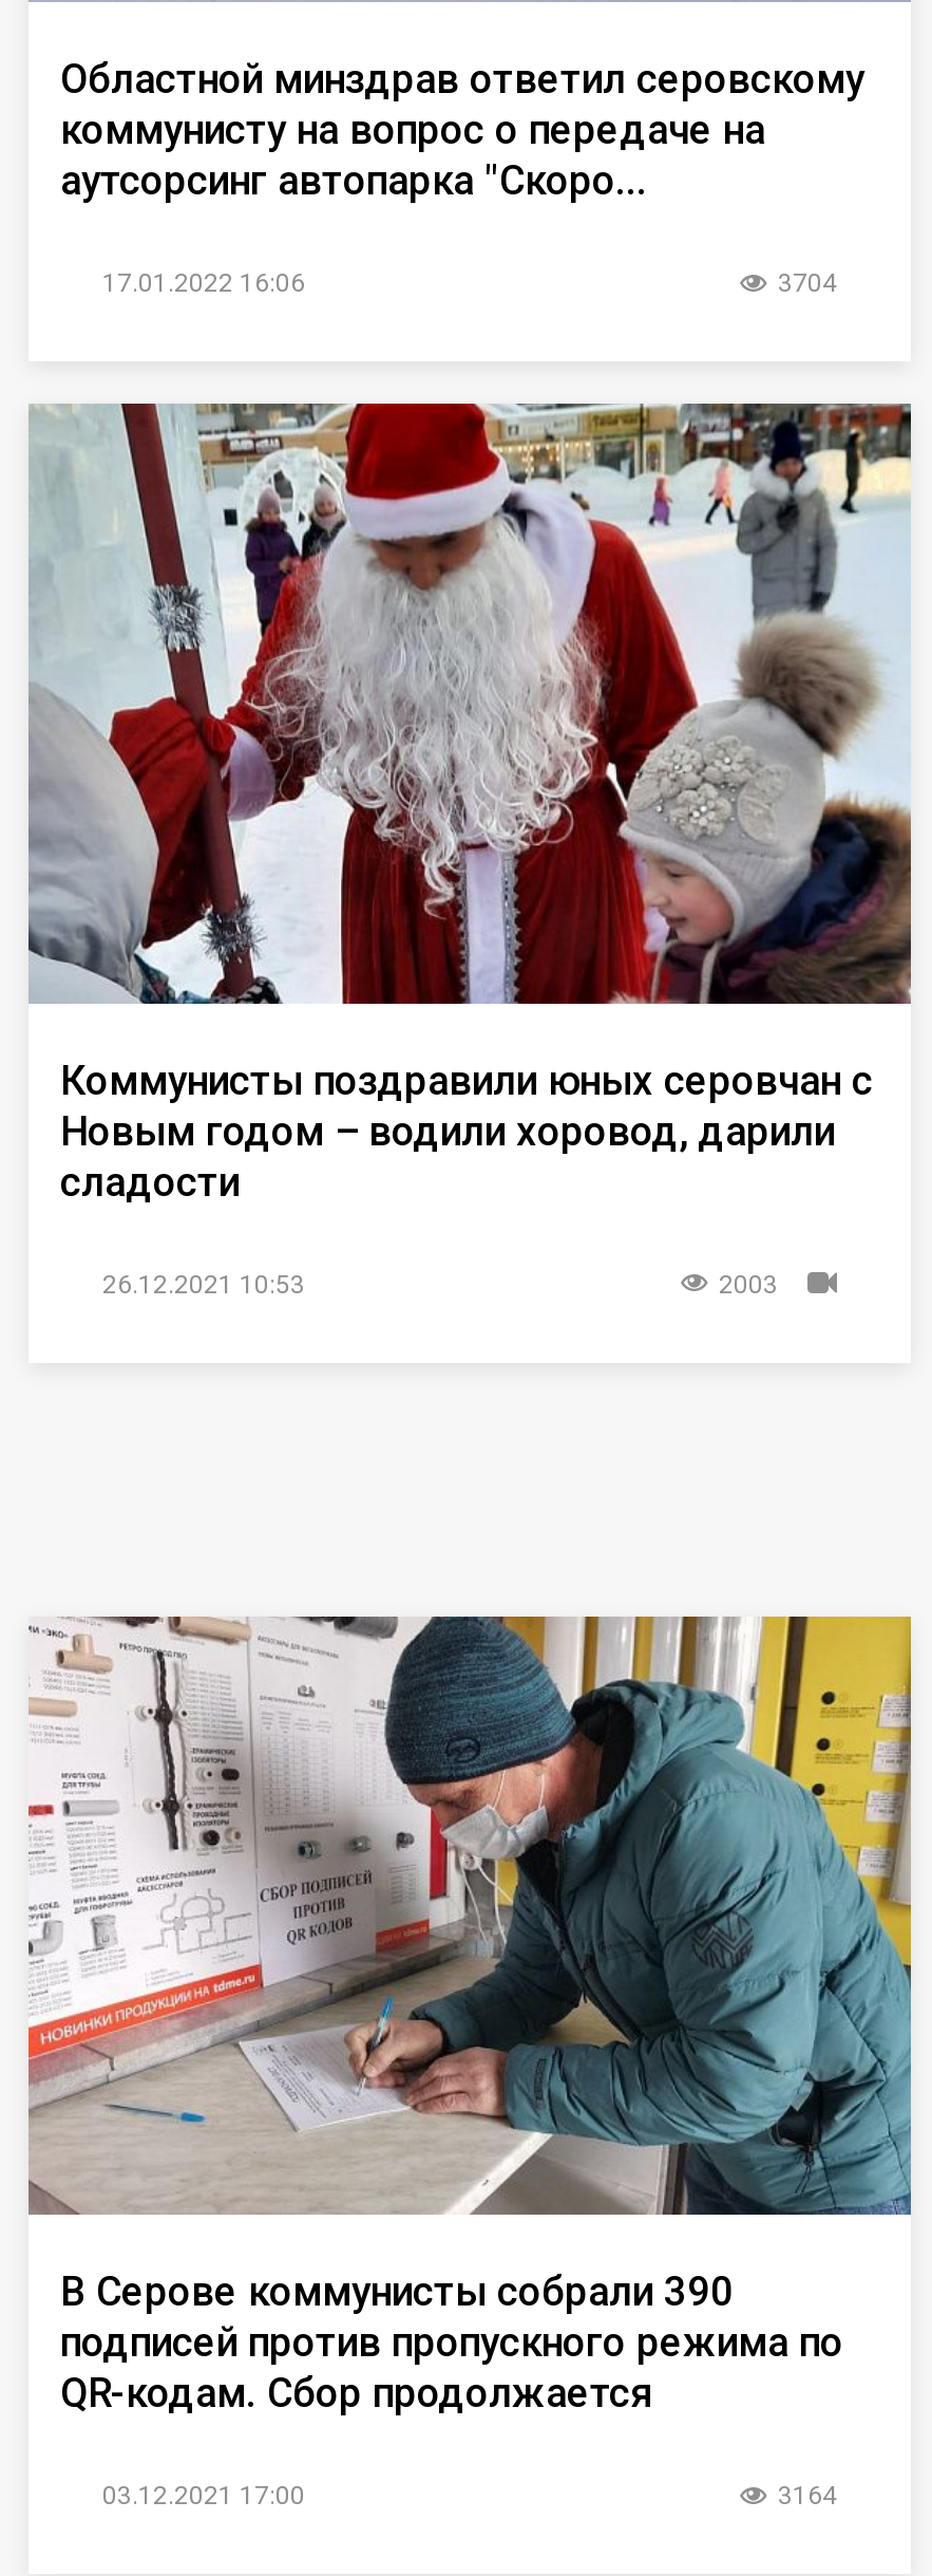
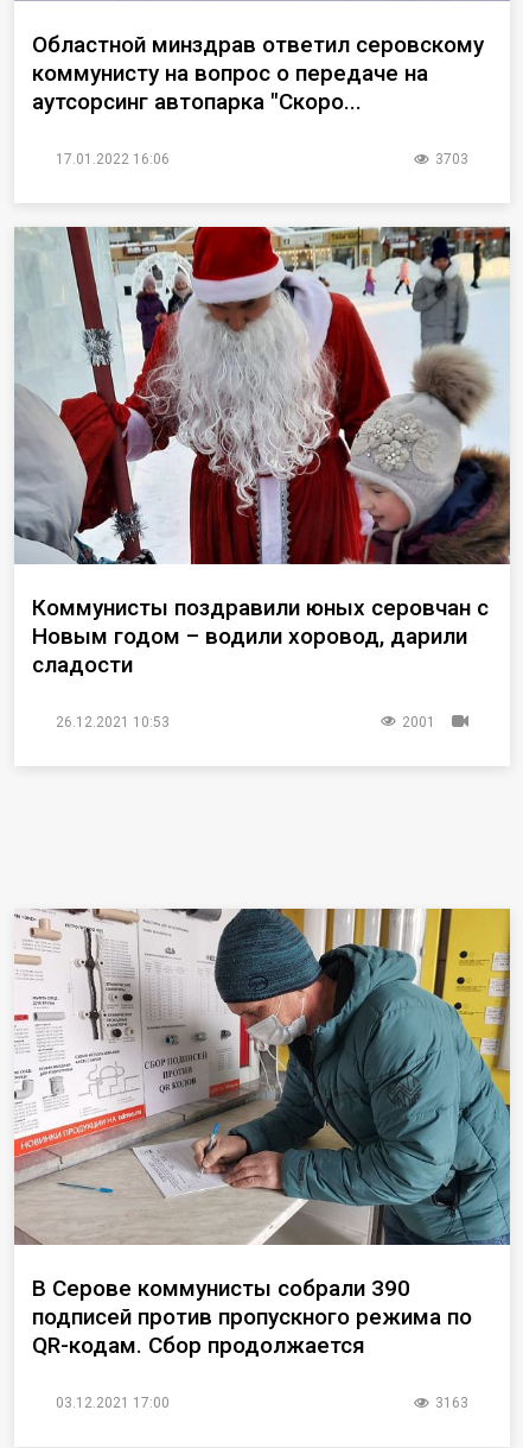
[778,269,837,299] 3704 -> [435,151,468,168] 3703
[719,1269,778,1299] 2003 -> [402,714,435,730] 2001
[778,2481,837,2511] 3164 -> [435,1395,468,1411] 3163

